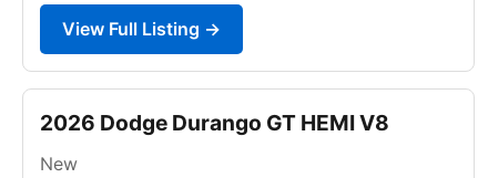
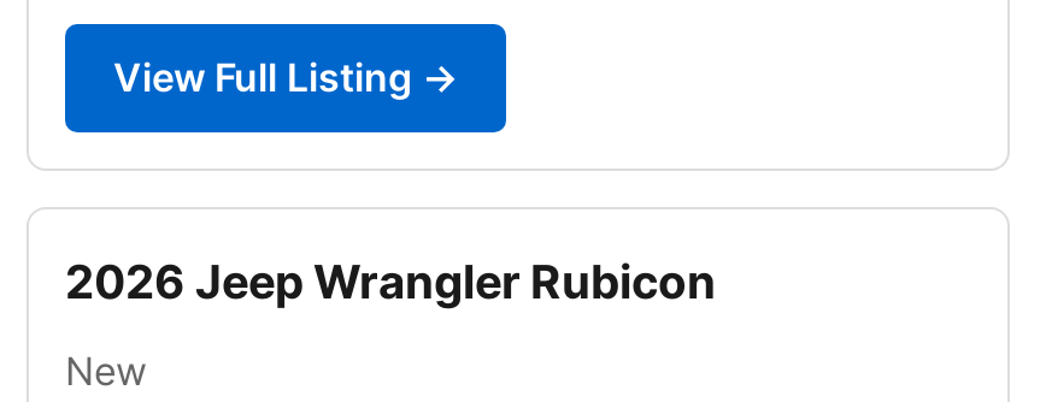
[40,109,389,136] 2026 Dodge Durango GT HEMI V8 -> [65,253,716,310] 2026 Jeep Wrangler Rubicon

